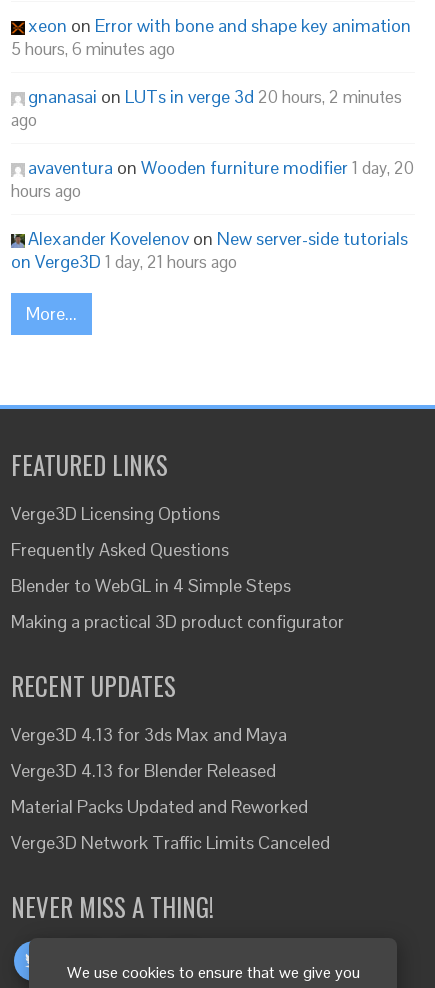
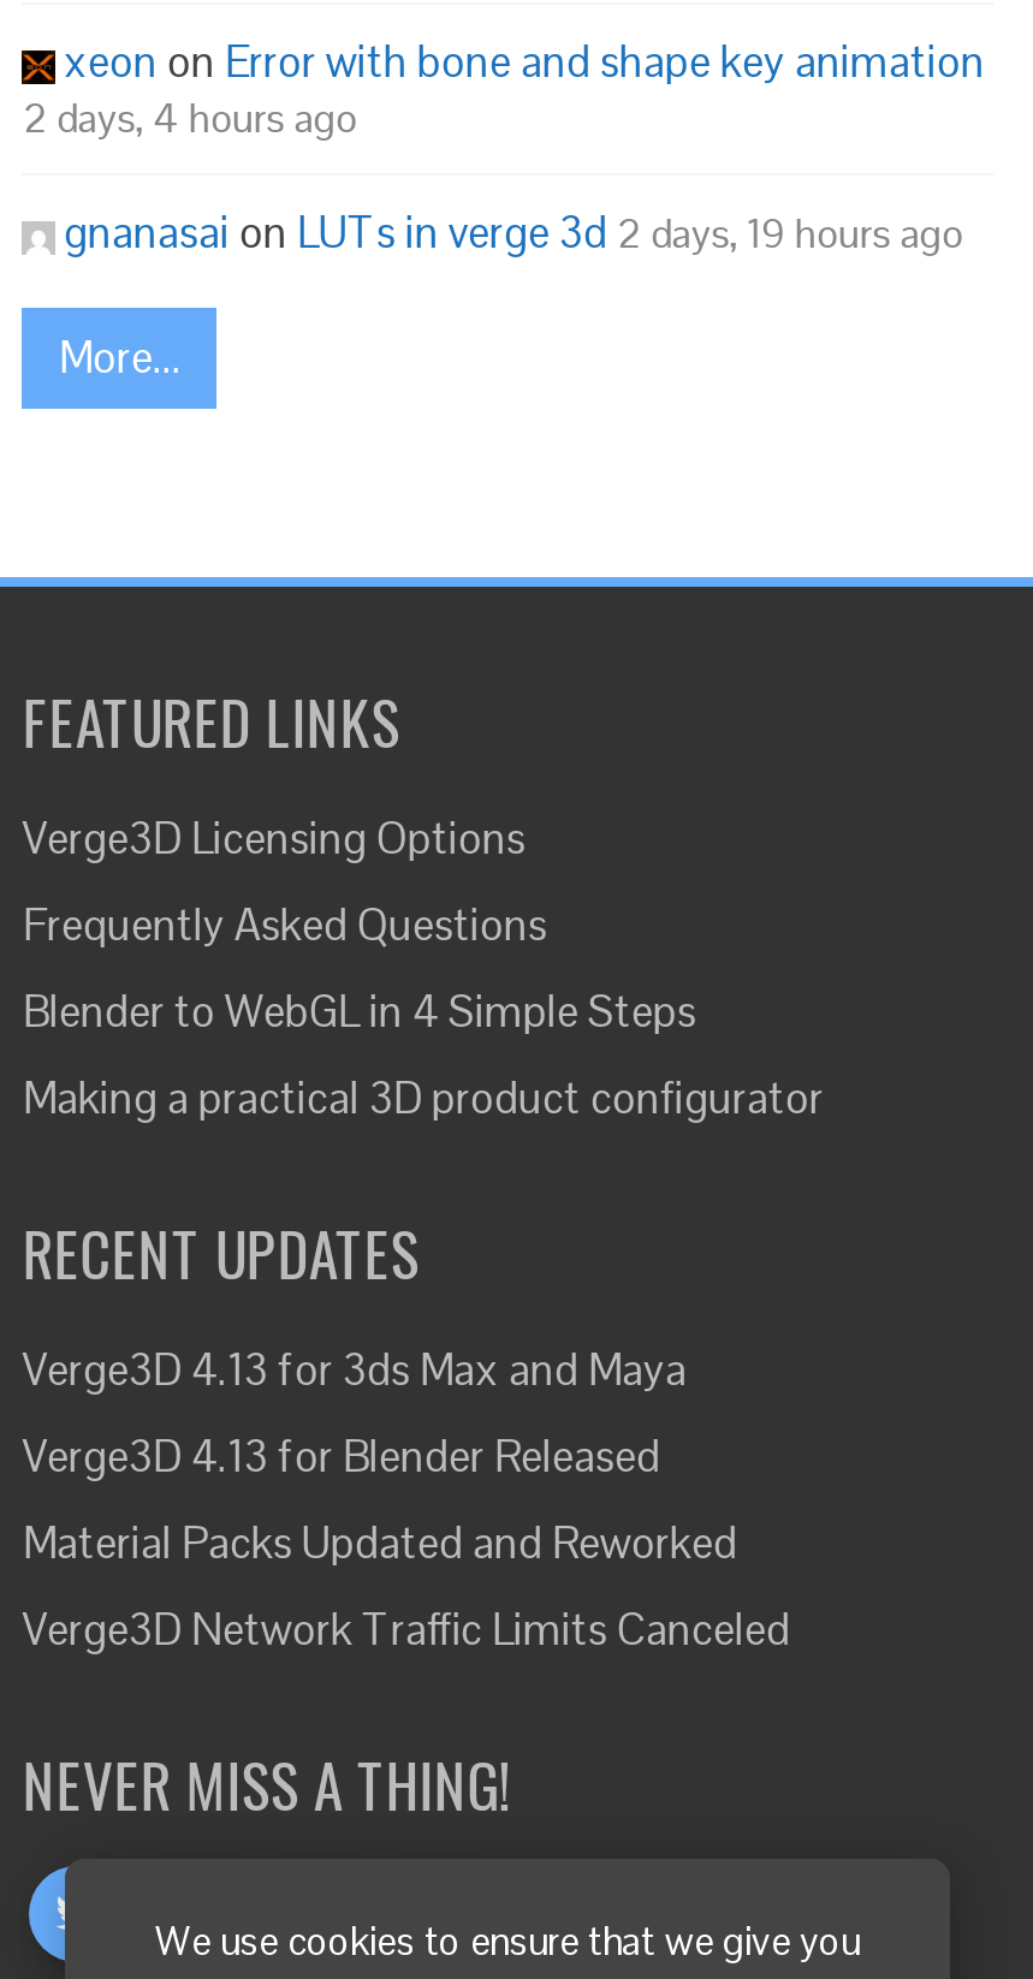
[11,38,414,273] 5 hours, 6 minutes ago | gnanasai on LUTs in verge 3d 20 hours, 2 minutes | ago | avaventura on Wooden furniture modifier 1 day, 20 | hours ago | Alexander Kovelenov on New server-side tutorials | on Verge3D 1 day, 21 hours ago -> [23,92,963,260] 2 days, 4 hours ago | gnanasai on LUTs in verge 3d 2 days, 19 hours ago

